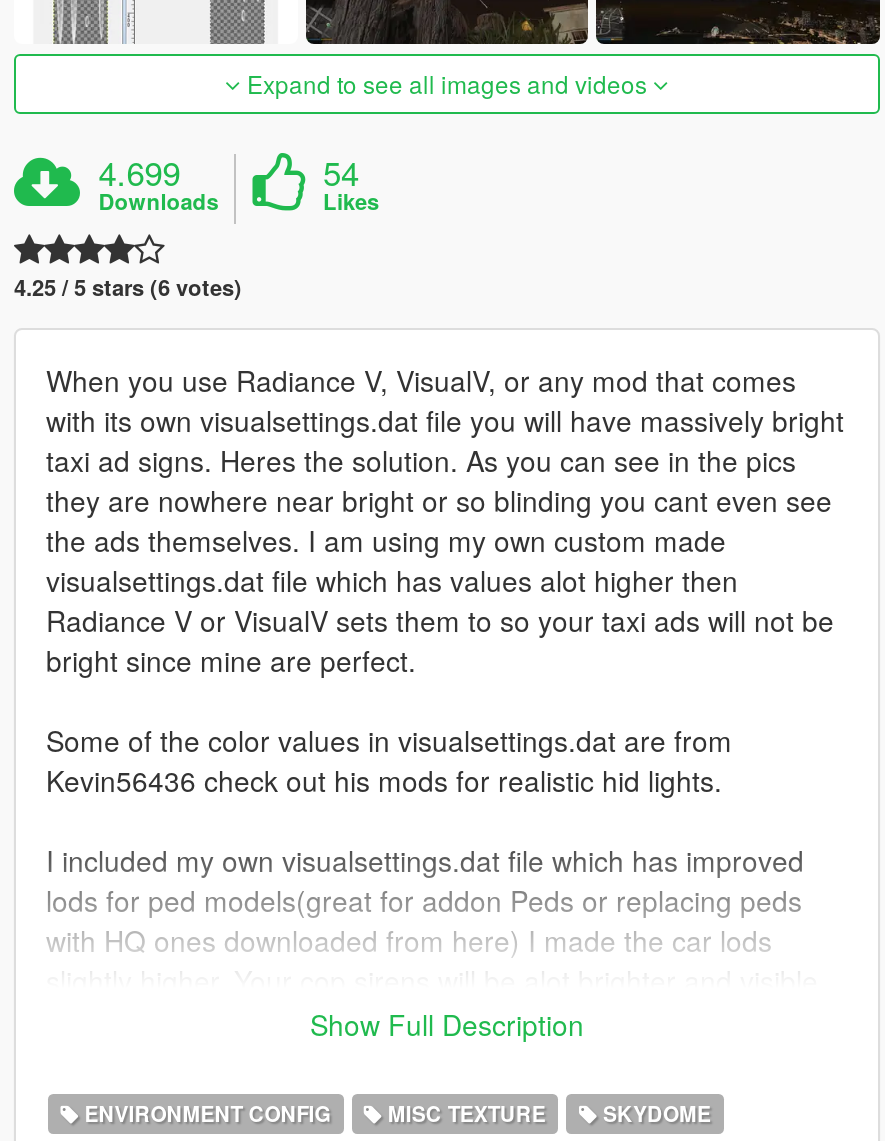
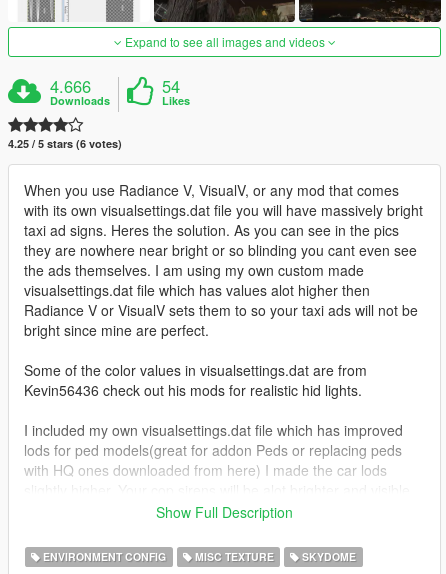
[98,148,180,196] 4.699 -> [50,74,91,98] 4.666

